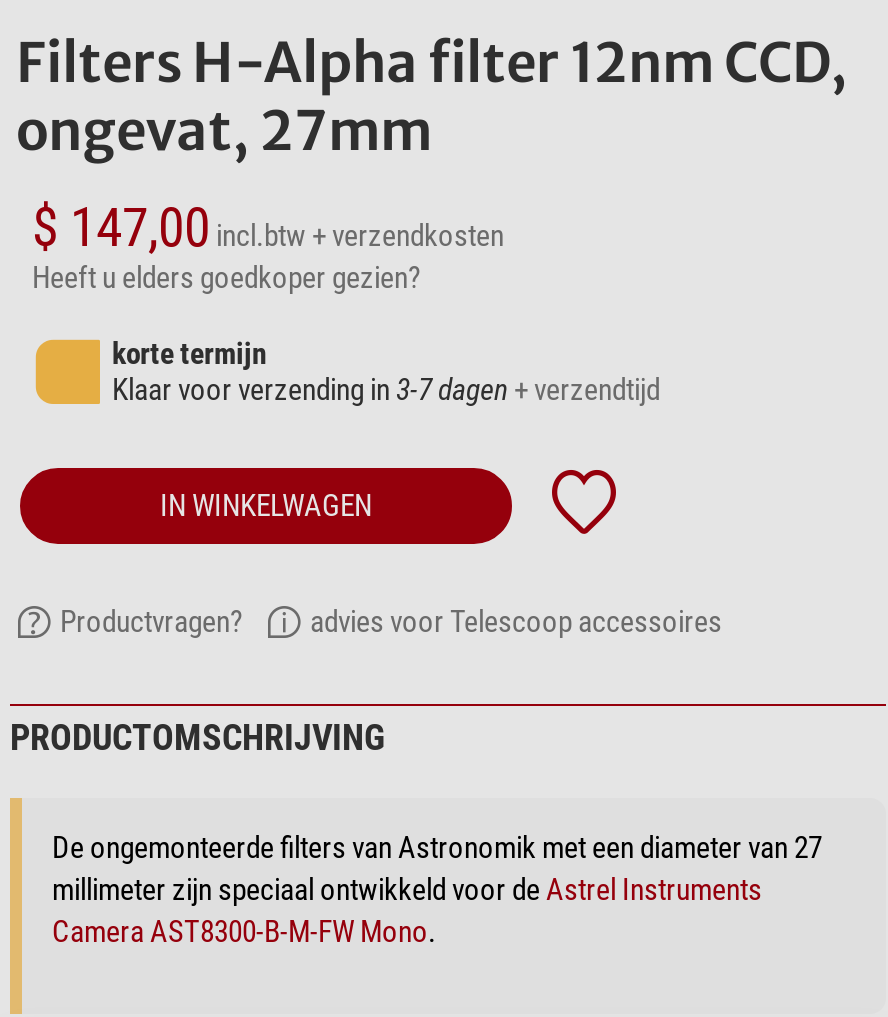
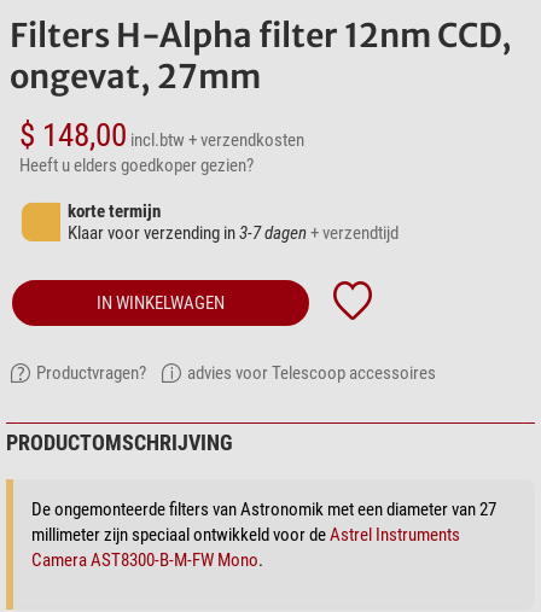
[32,197,504,261] $ 147,00 incl.btw + verzendkosten -> [19,116,304,155] $ 148,00 incl.btw + verzendkosten

